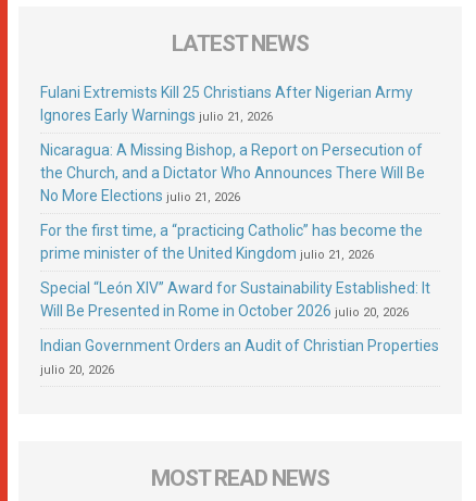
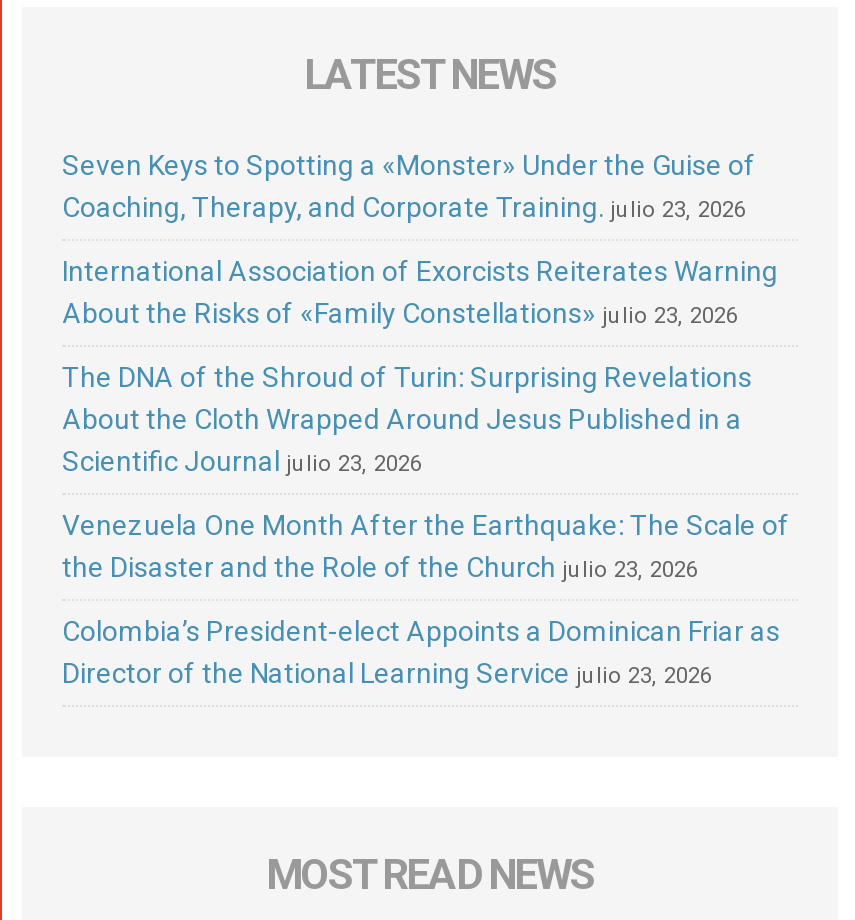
[40,83,439,377] Fulani Extremists Kill 25 Christians After Nigerian Army | Ignores Early Warnings julio 21, 2026 | Nicaragua: A Missing Bishop, a Report on Persecution of | the Church, and a Dictator Who Announces There Will Be | No More Elections julio 21, 2026 | For the first time, a “practicing Catholic” has become the | prime minister of the United Kingdom julio 21, 2026 | Special “León XIV” Award for Sustainability Established: It | Will Be Presented in Rome in October 2026 julio 20, 2026 | Indian Government Orders an Audit of Christian Properties | julio 20, 2026 -> [62,148,790,688] Seven Keys to Spotting a «Monster» Under the Guise of | Coaching, Therapy, and Corporate Training. julio 23, 2026 | International Association of Exorcists Reiterates Warning | About the Risks of «Family Constellations» julio 23, 2026 | The DNA of the Shroud of Turin: Surprising Revelations | About the Cloth Wrapped Around Jesus Published in a | Scientific Journal julio 23, 2026 | Venezuela One Month After the Earthquake: The Scale of | the Disaster and the Role of the Church julio 23, 2026 | Colombia’s President-elect Appoints a Dominican Friar as | Director of the National Learning Service julio 23, 2026

